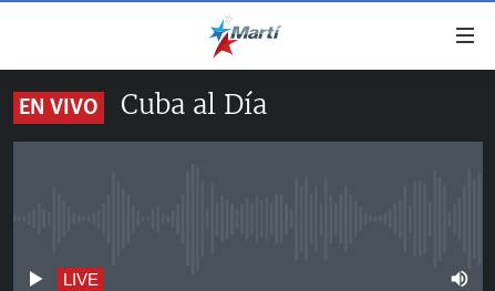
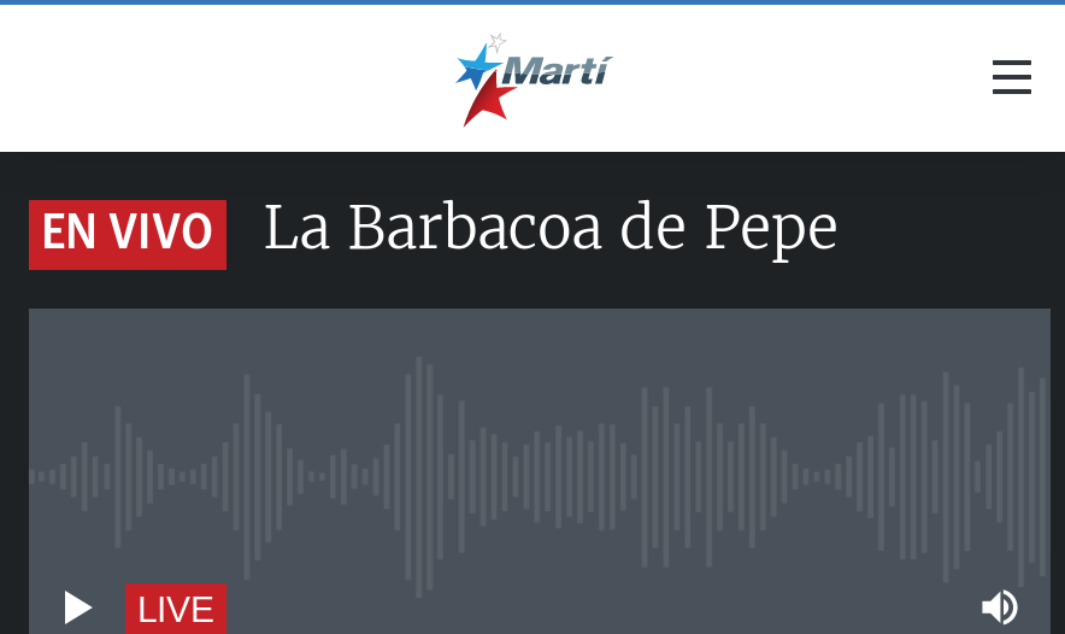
[121,87,267,122] Cuba al Día -> [263,190,839,265] La Barbacoa de Pepe

